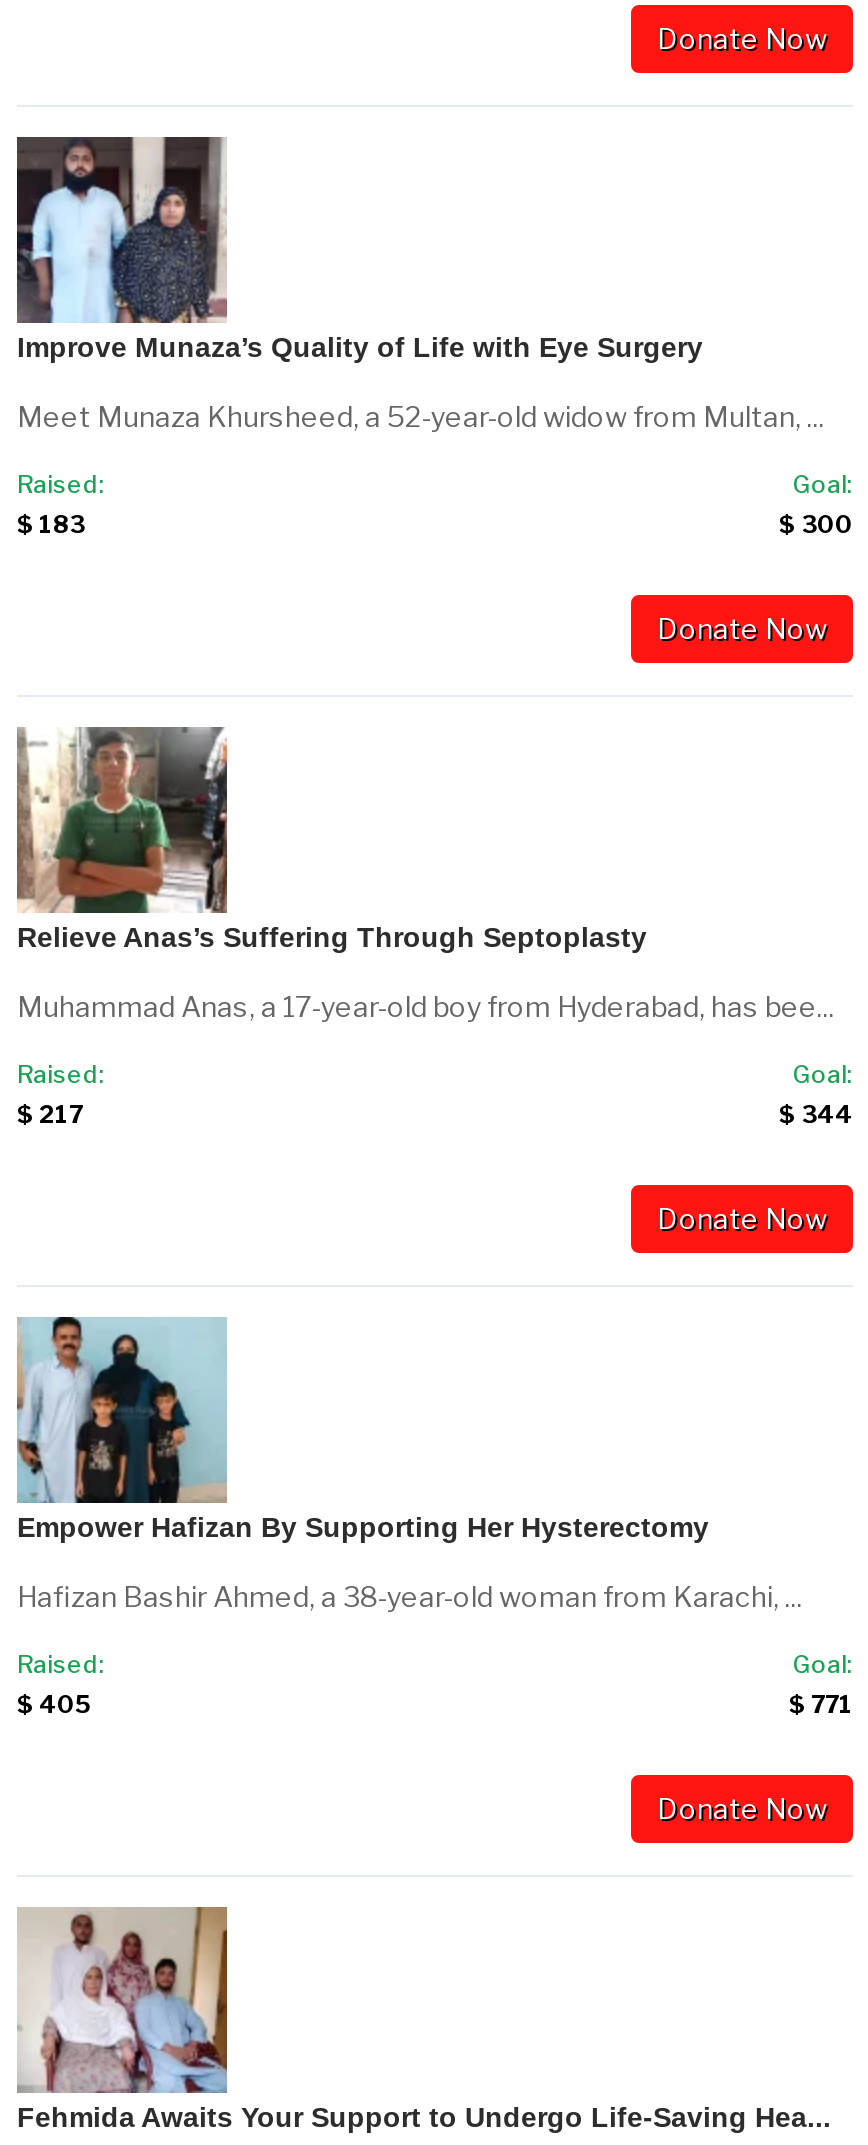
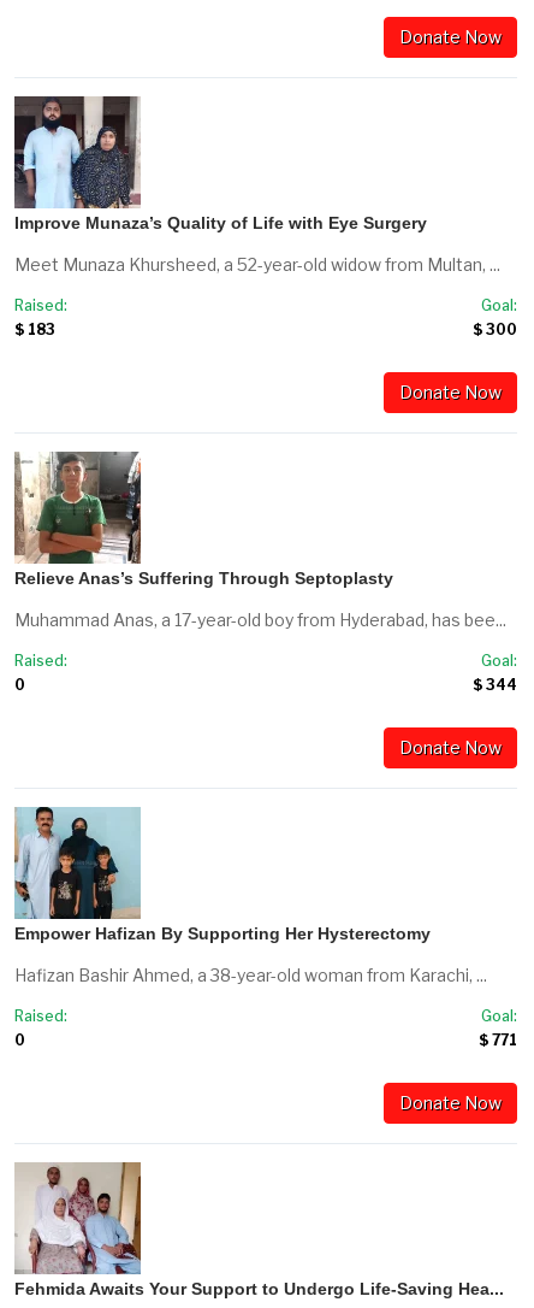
[17,1099,83,1129] $ 217 -> [14,675,25,694] 0
[17,1689,91,1719] $ 405 -> [14,1031,25,1049] 0

